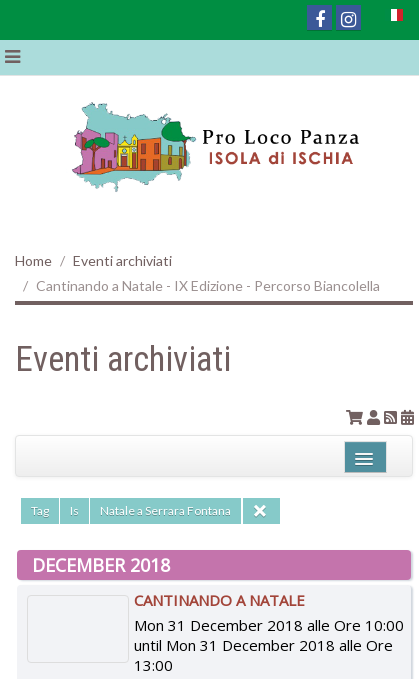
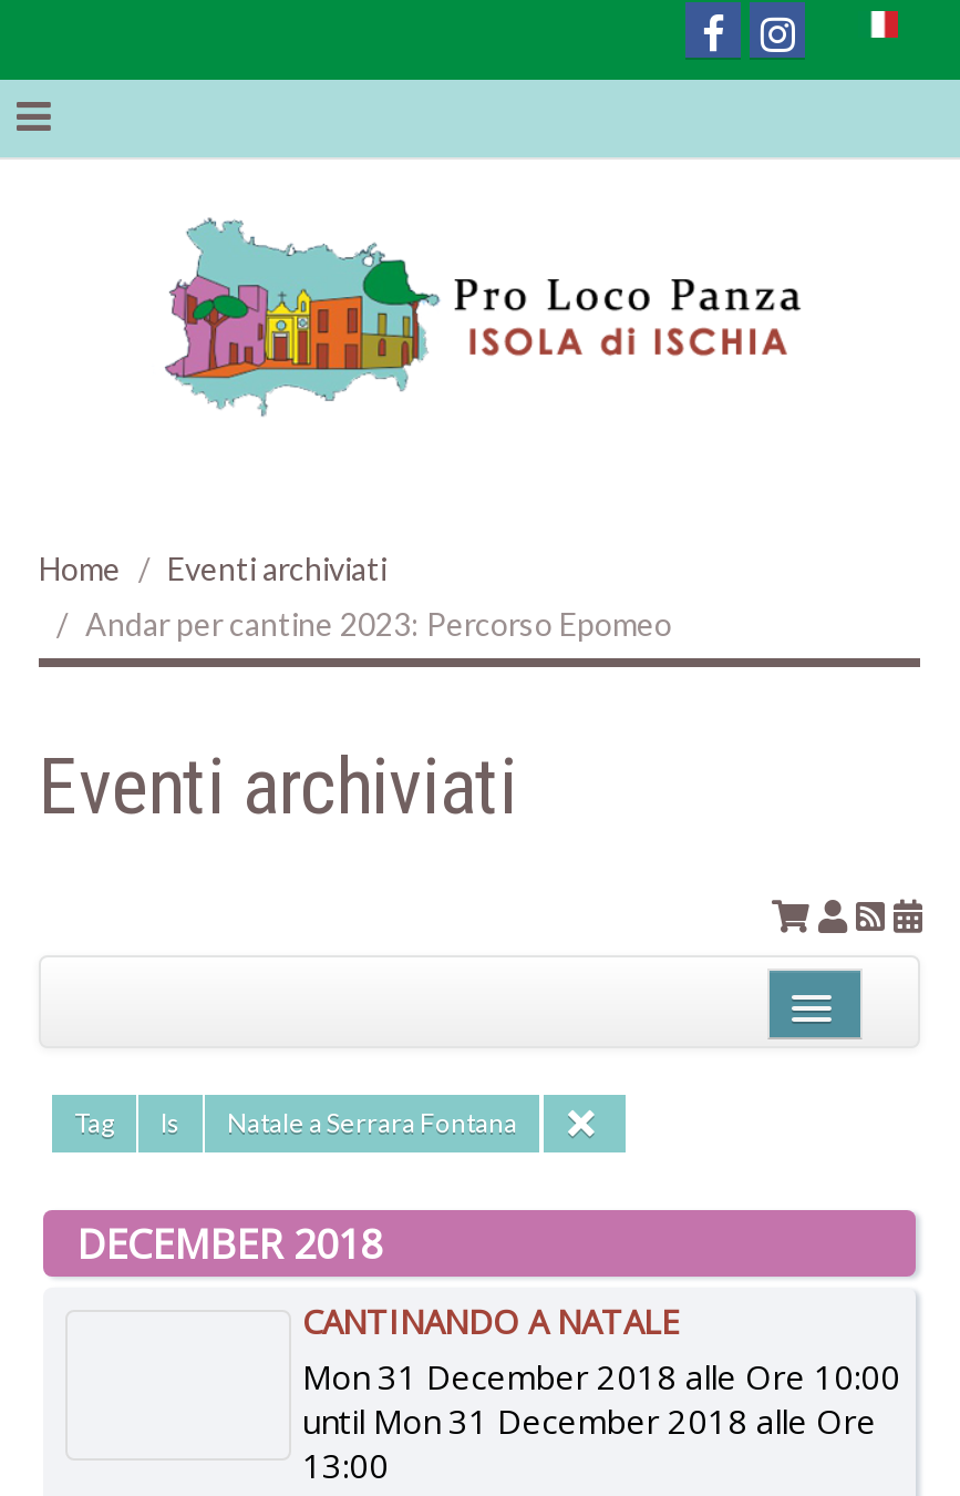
[36,277,380,294] Cantinando a Natale - IX Edizione - Percorso Biancolella -> [85,606,672,644] Andar per cantine 2023: Percorso Epomeo

